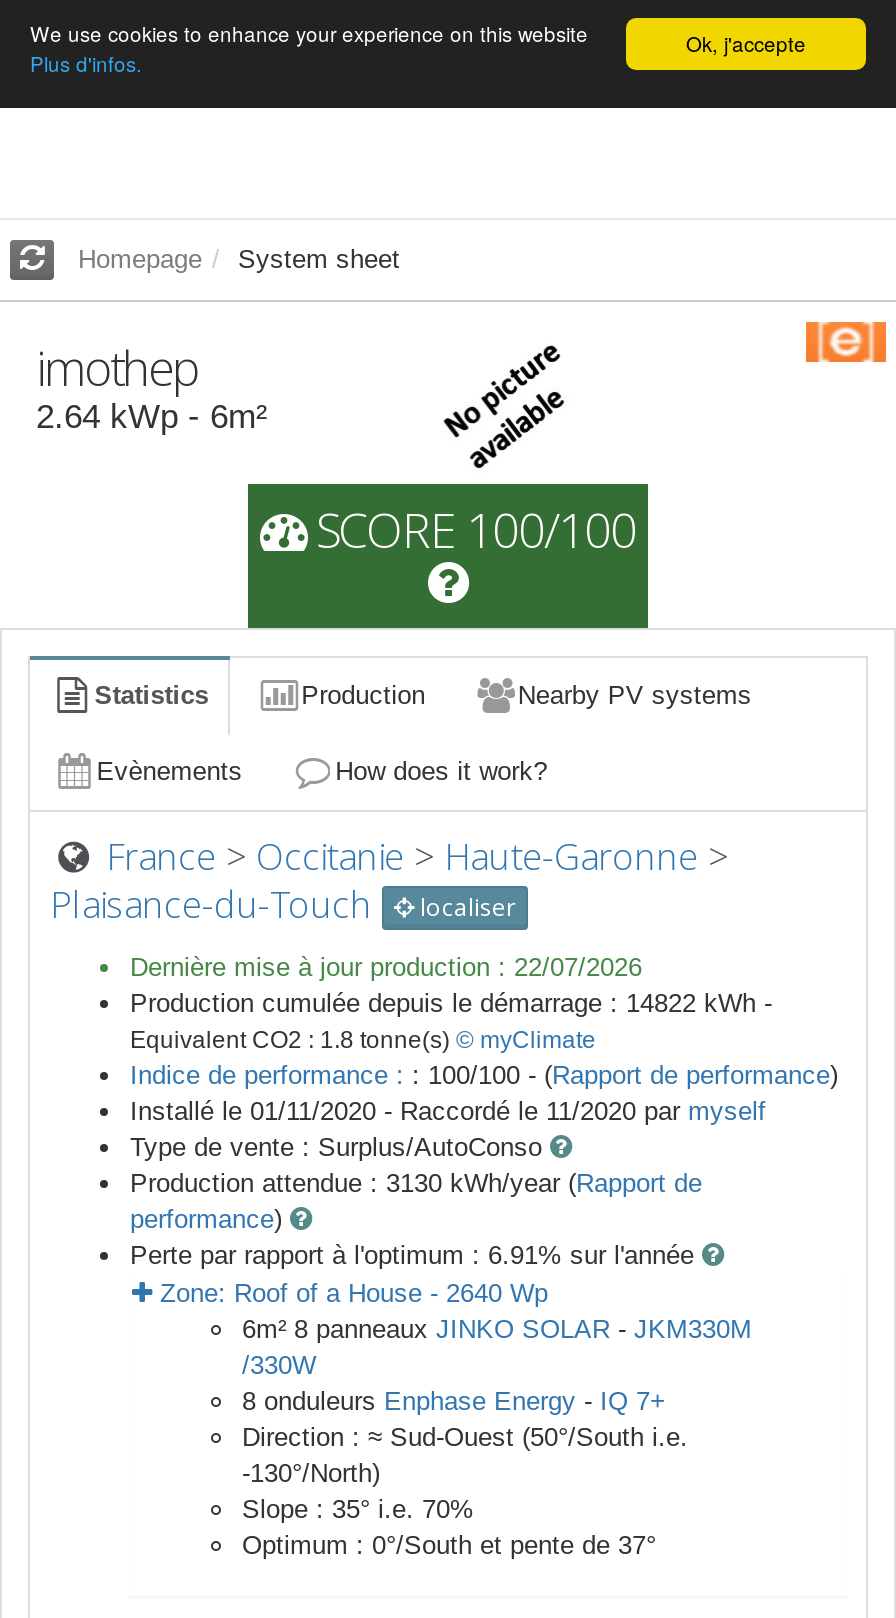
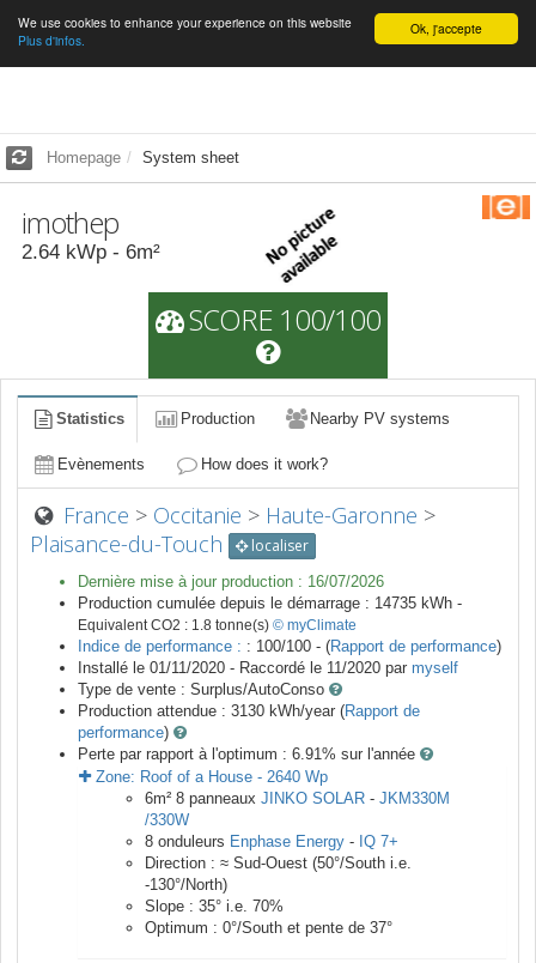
[130,952,642,982] Dernière mise à jour production : 22/07/2026 -> [78,573,384,591] Dernière mise à jour production : 16/07/2026
[130,988,772,1018] Production cumulée depuis le démarrage : 14822 kWh - -> [78,594,462,612] Production cumulée depuis le démarrage : 14735 kWh -

